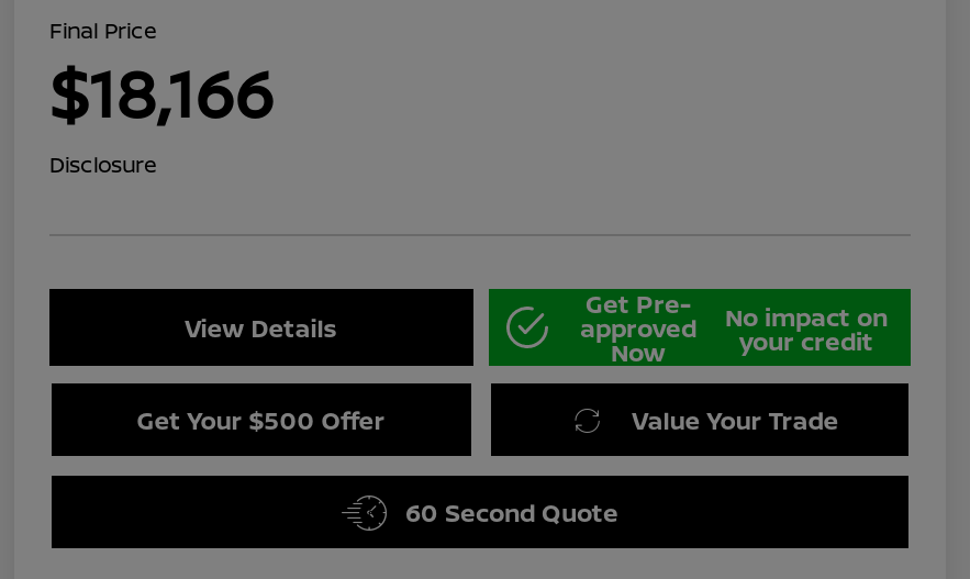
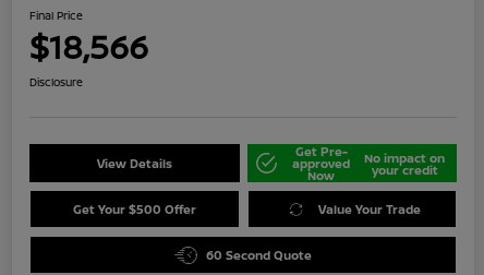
[49,48,274,138] $18,166 -> [29,24,148,69] $18,566

